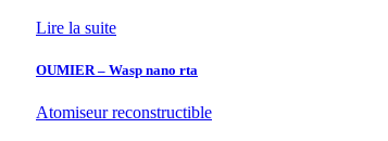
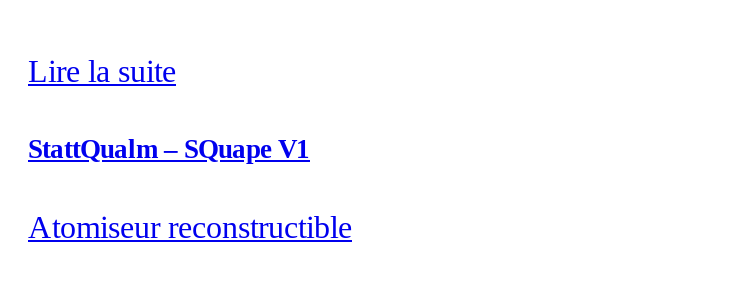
[36,62,198,78] OUMIER – Wasp nano rta -> [28,134,310,164] StattQualm – SQuape V1

